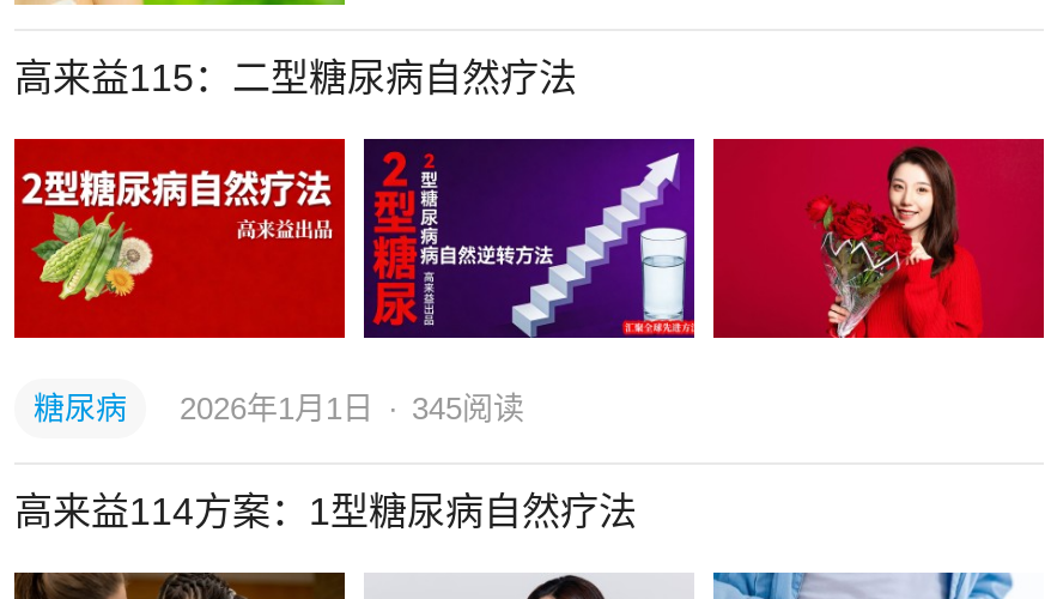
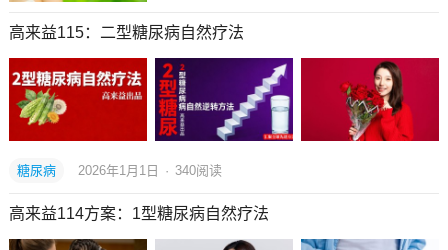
[34,390,524,426] 糖尿病 2026年1月1日 · 345阅读 -> [17,163,222,178] 糖尿病 2026年1月1日 · 340阅读

